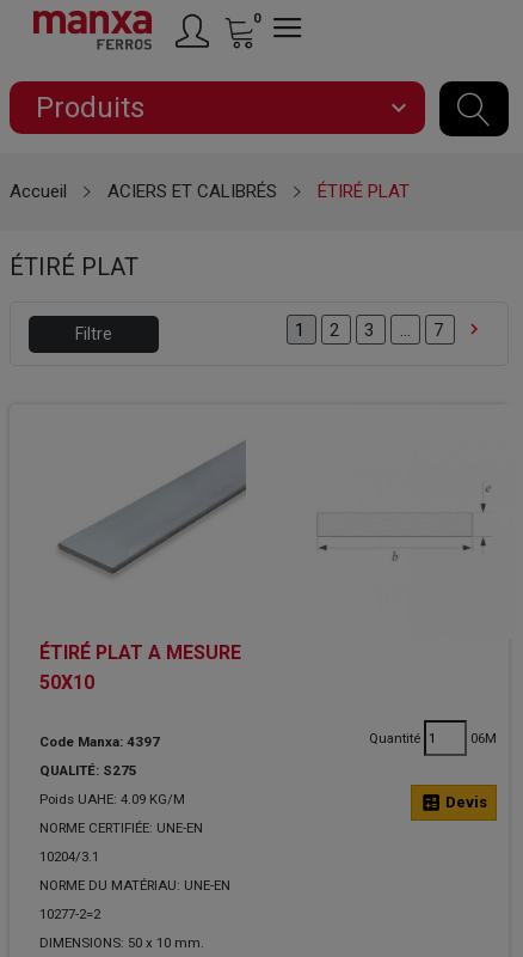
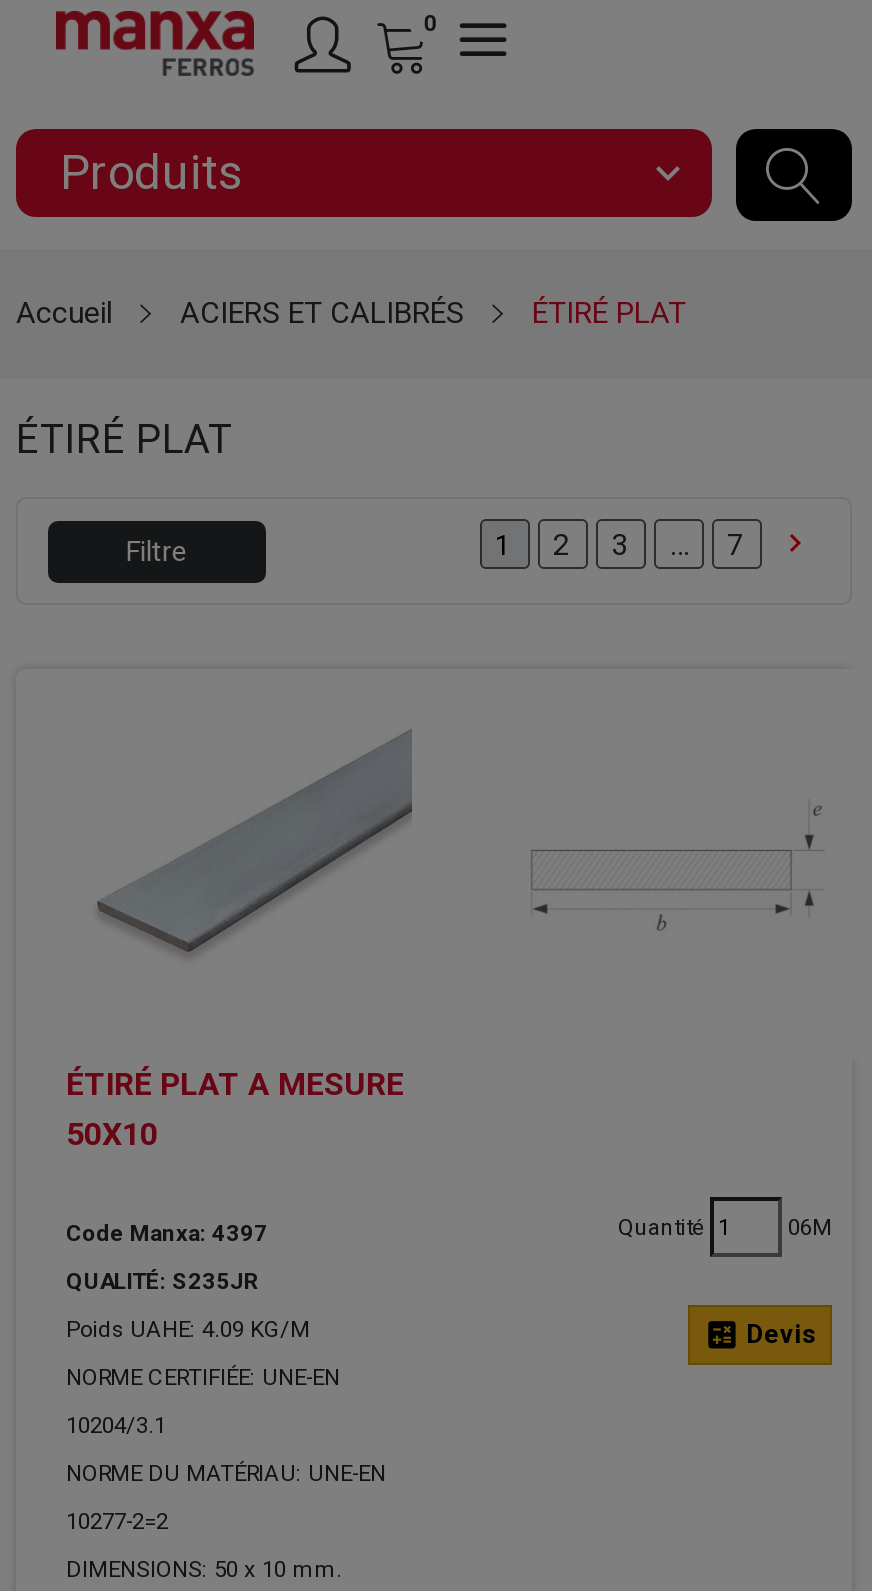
[39,762,137,778] QUALITÉ: S275 -> [66,1266,260,1294] QUALITÉ: S235JR

